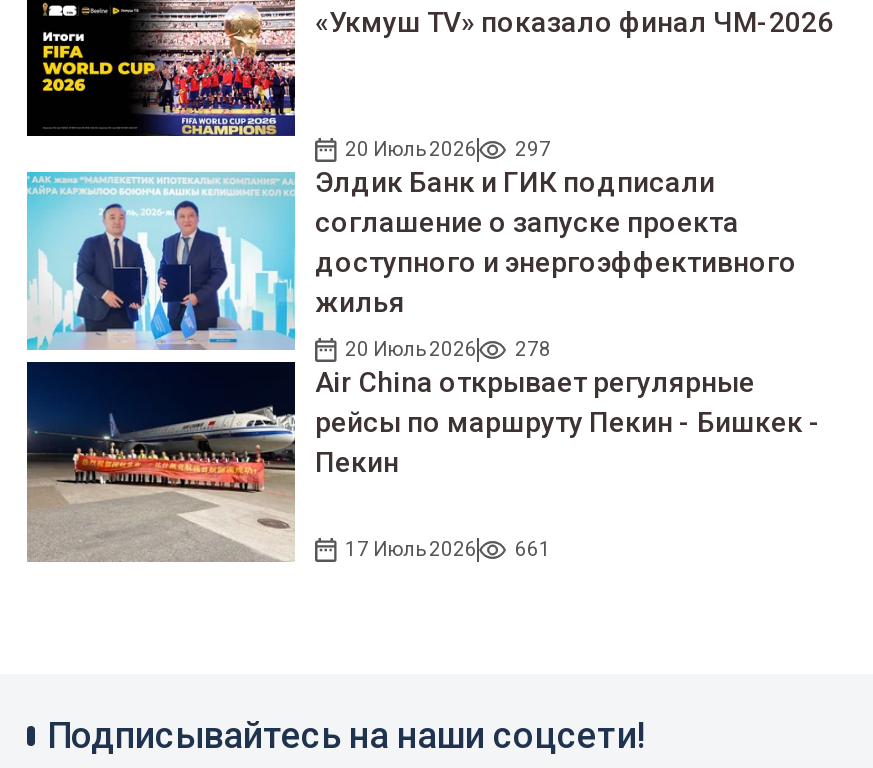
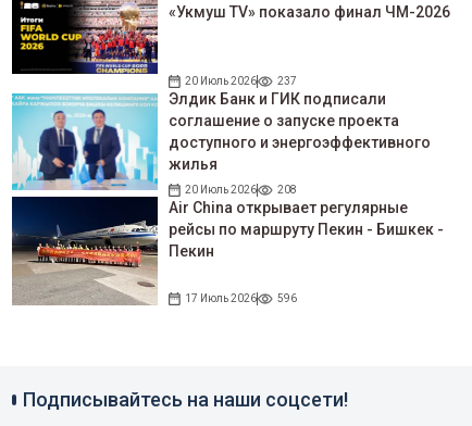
[345,137,551,159] 20 Июль 2026 297 -> [185,75,297,87] 20 Июль 2026 237
[345,337,551,359] 20 Июль 2026 278 -> [185,183,297,195] 20 Июль 2026 208
[345,538,551,560] 17 Июль 2026 661 -> [185,292,297,304] 17 Июль 2026 596

